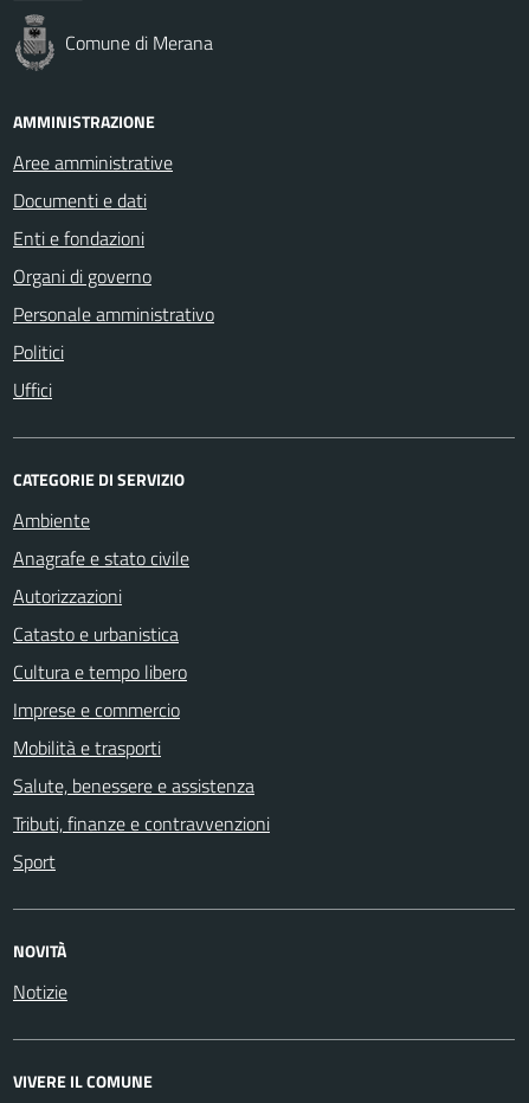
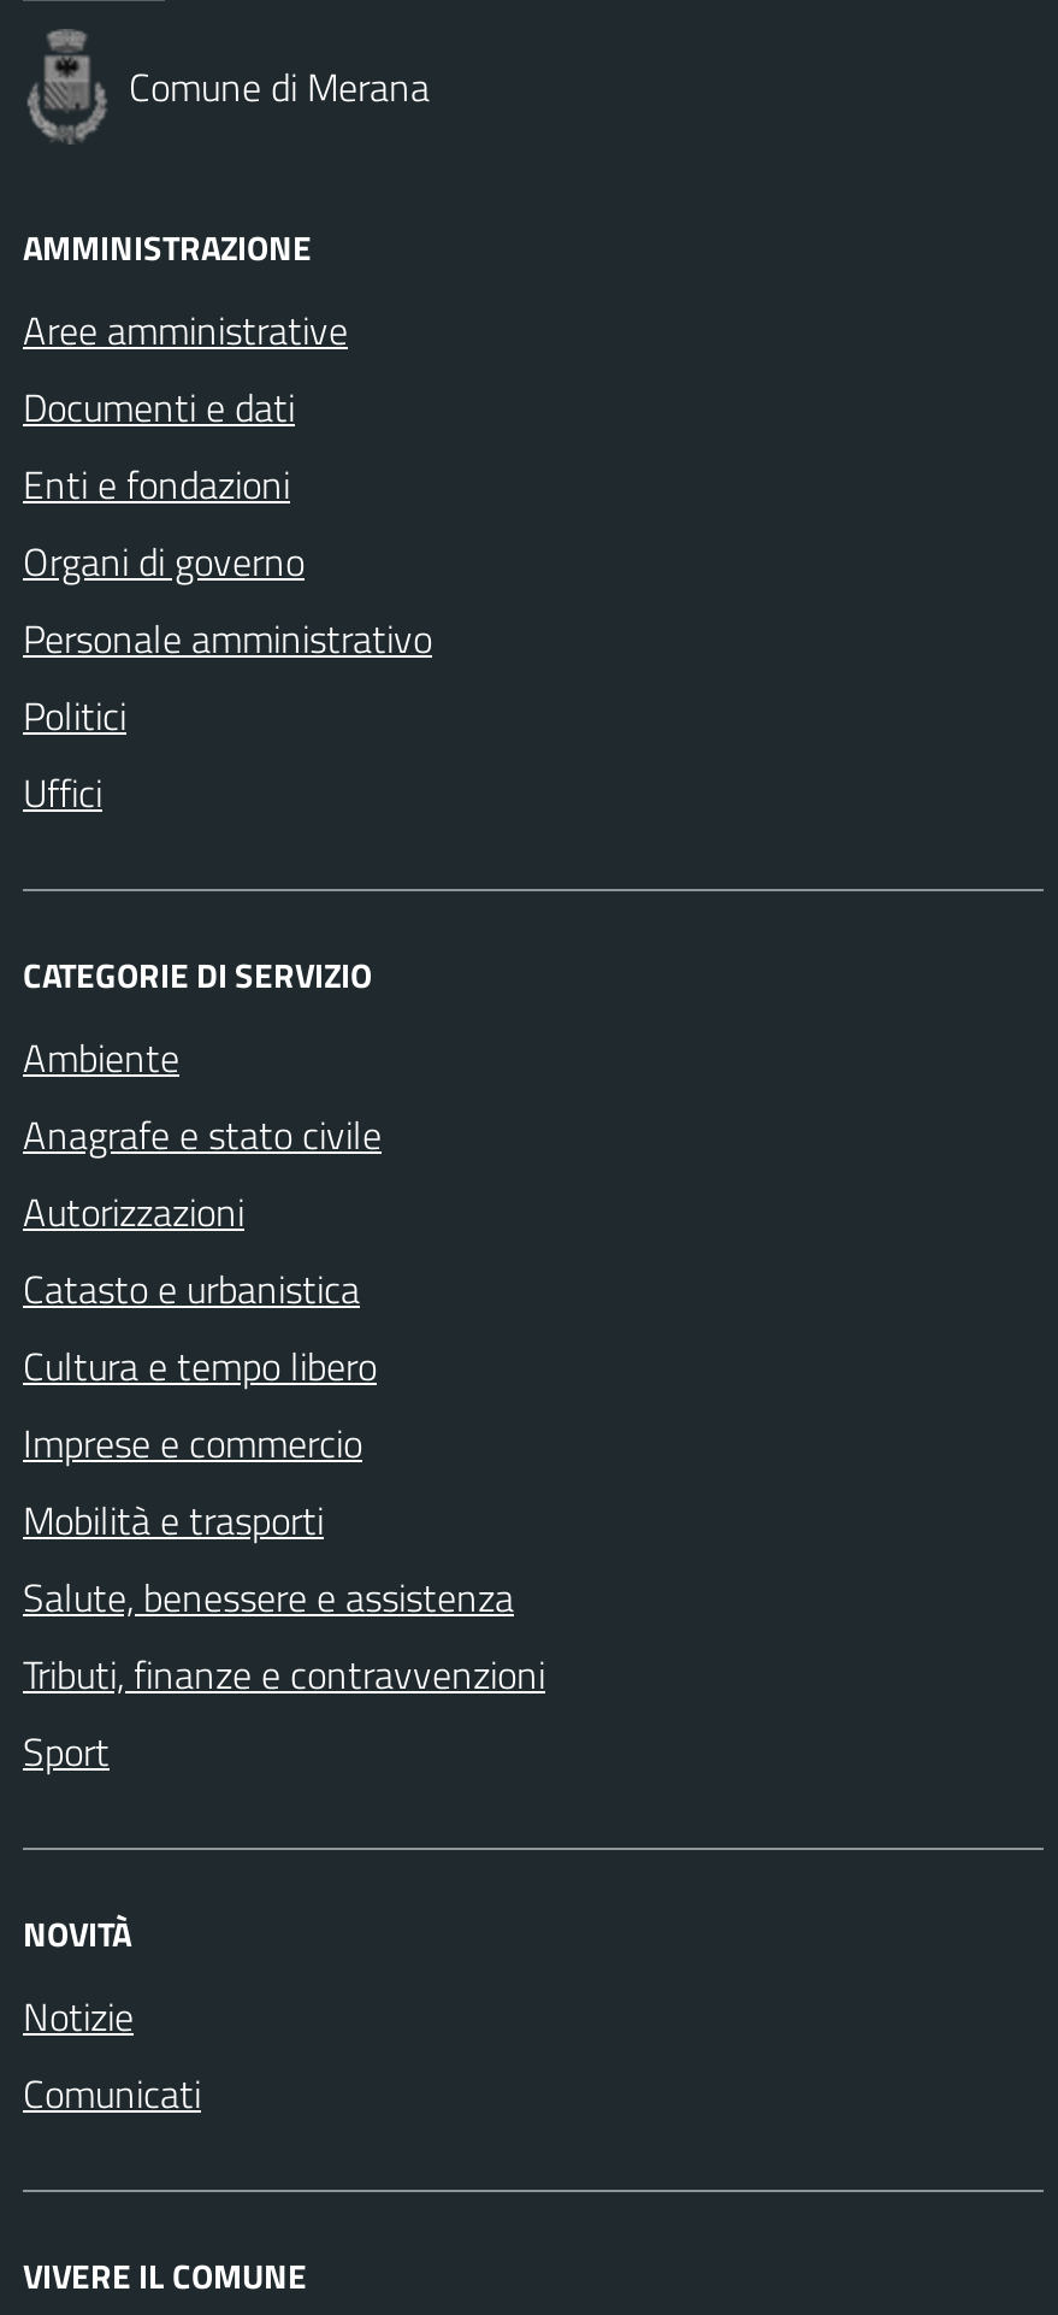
none -> [23,2064,201,2122] Comunicati

